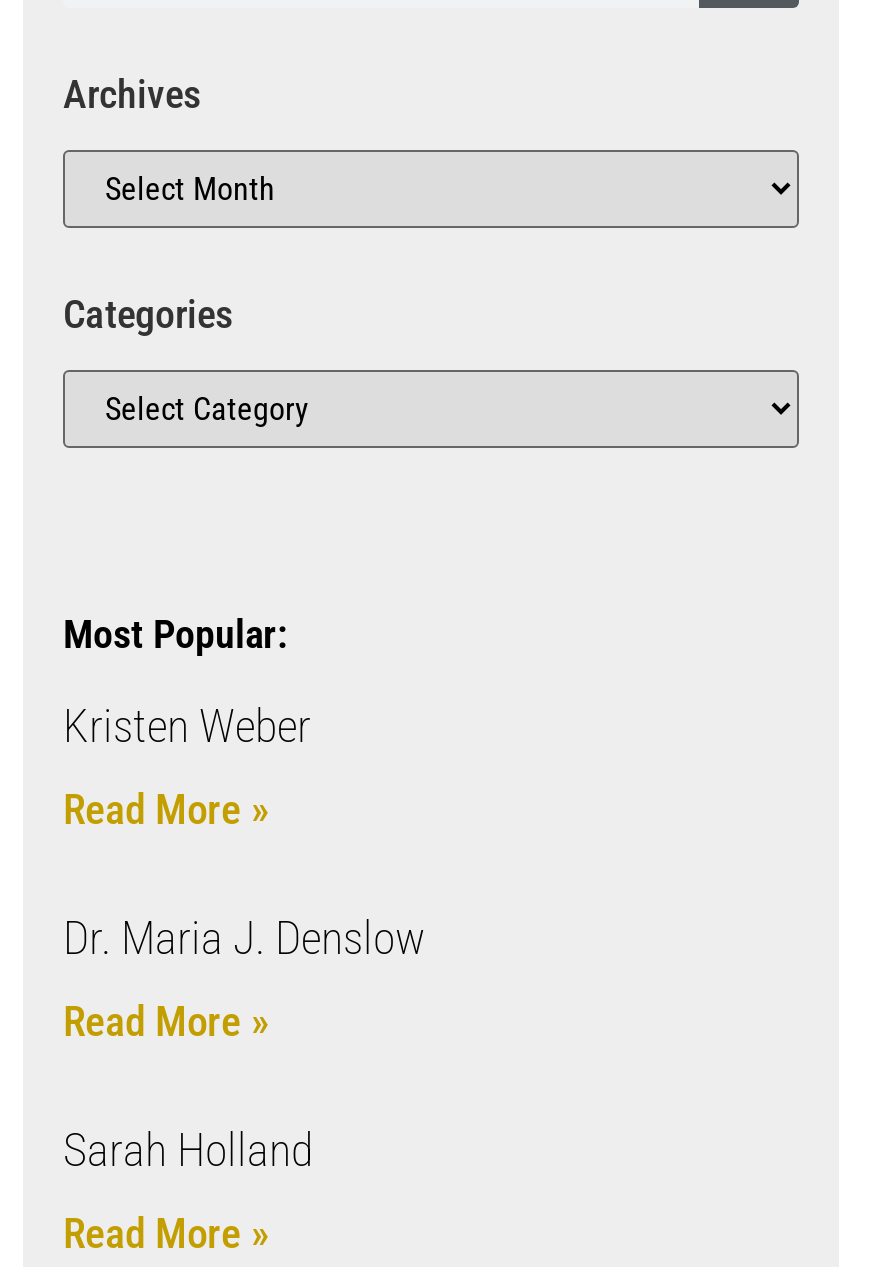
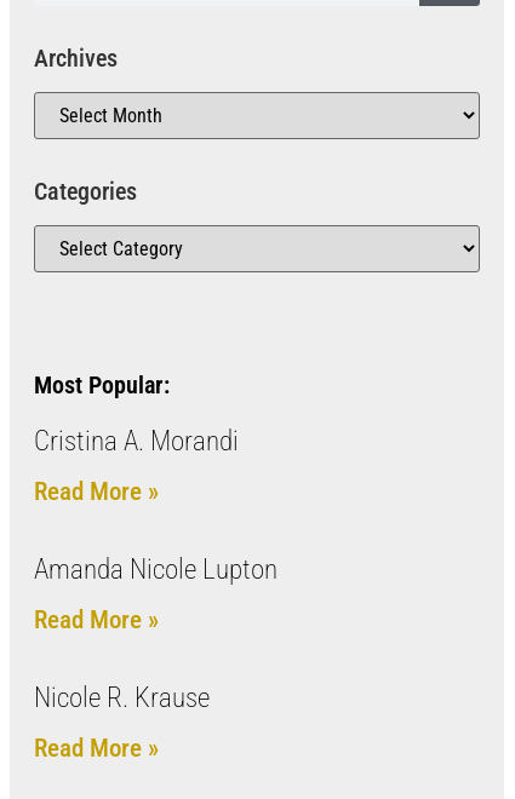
[63,700,311,754] Kristen Weber -> [34,425,239,457] Cristina A. Morandi
[63,912,425,966] Dr. Maria J. Denslow -> [34,553,277,586] Amanda Nicole Lupton
[63,1124,313,1178] Sarah Holland -> [34,681,210,714] Nicole R. Krause

